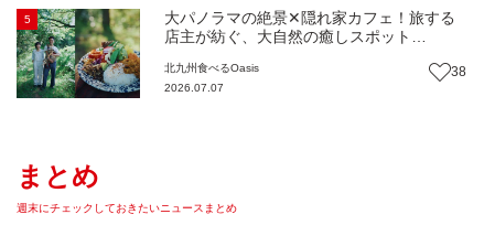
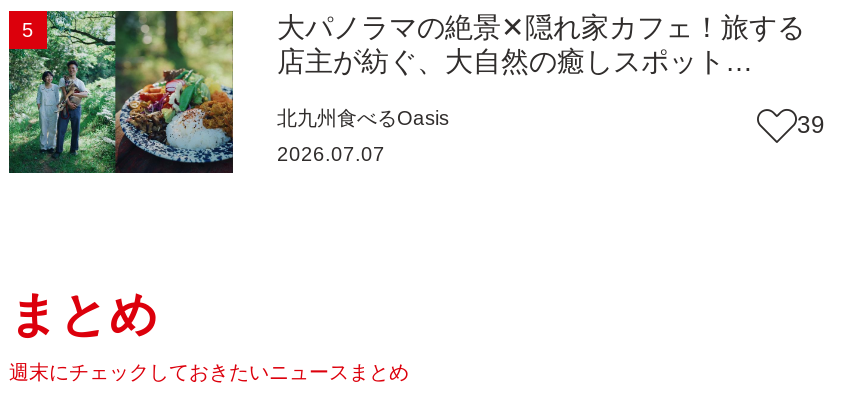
[451,64,466,80] 38 -> [797,111,825,139] 39

